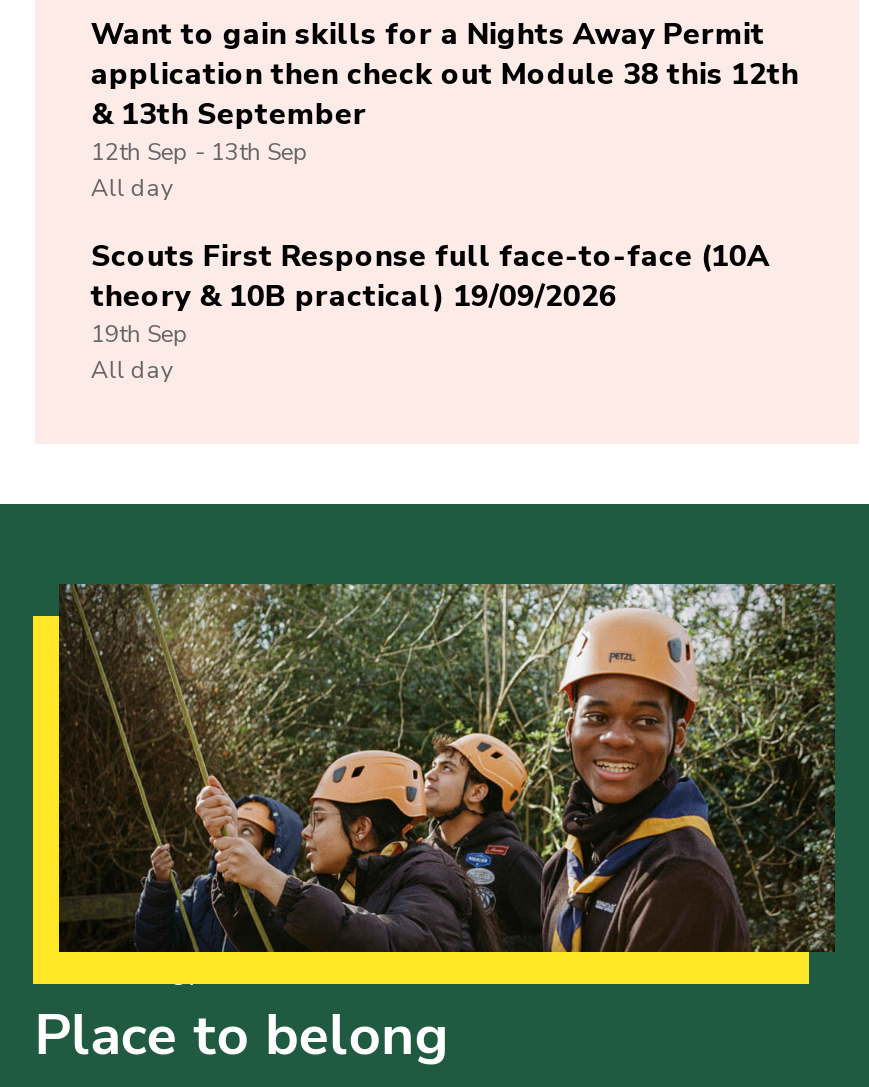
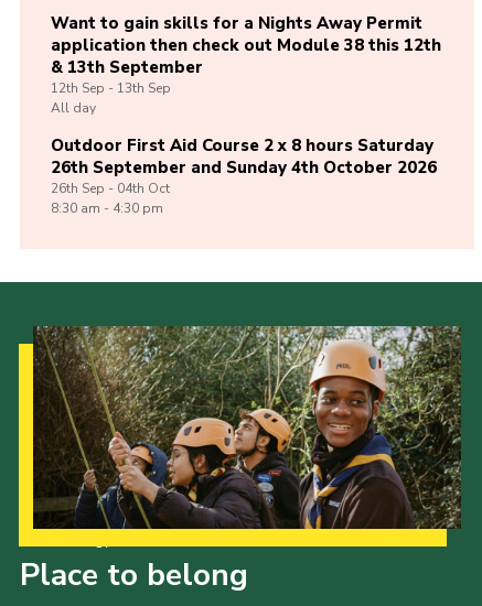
[91,236,769,386] Scouts First Response full face-to-face (10A | theory & 10B practical) 19/09/2026 | 19th Sep | All day -> [51,135,437,217] Outdoor First Aid Course 2 x 8 hours Saturday | 26th September and Sunday 4th October 2026 | 26th Sep - 04th Oct | 8:30 am - 4:30 pm

